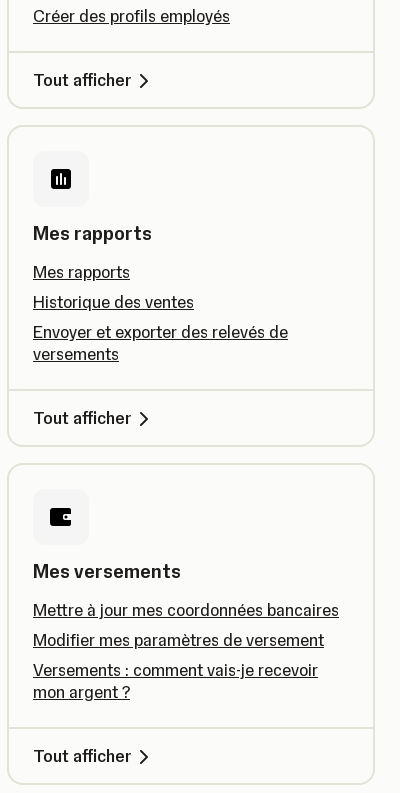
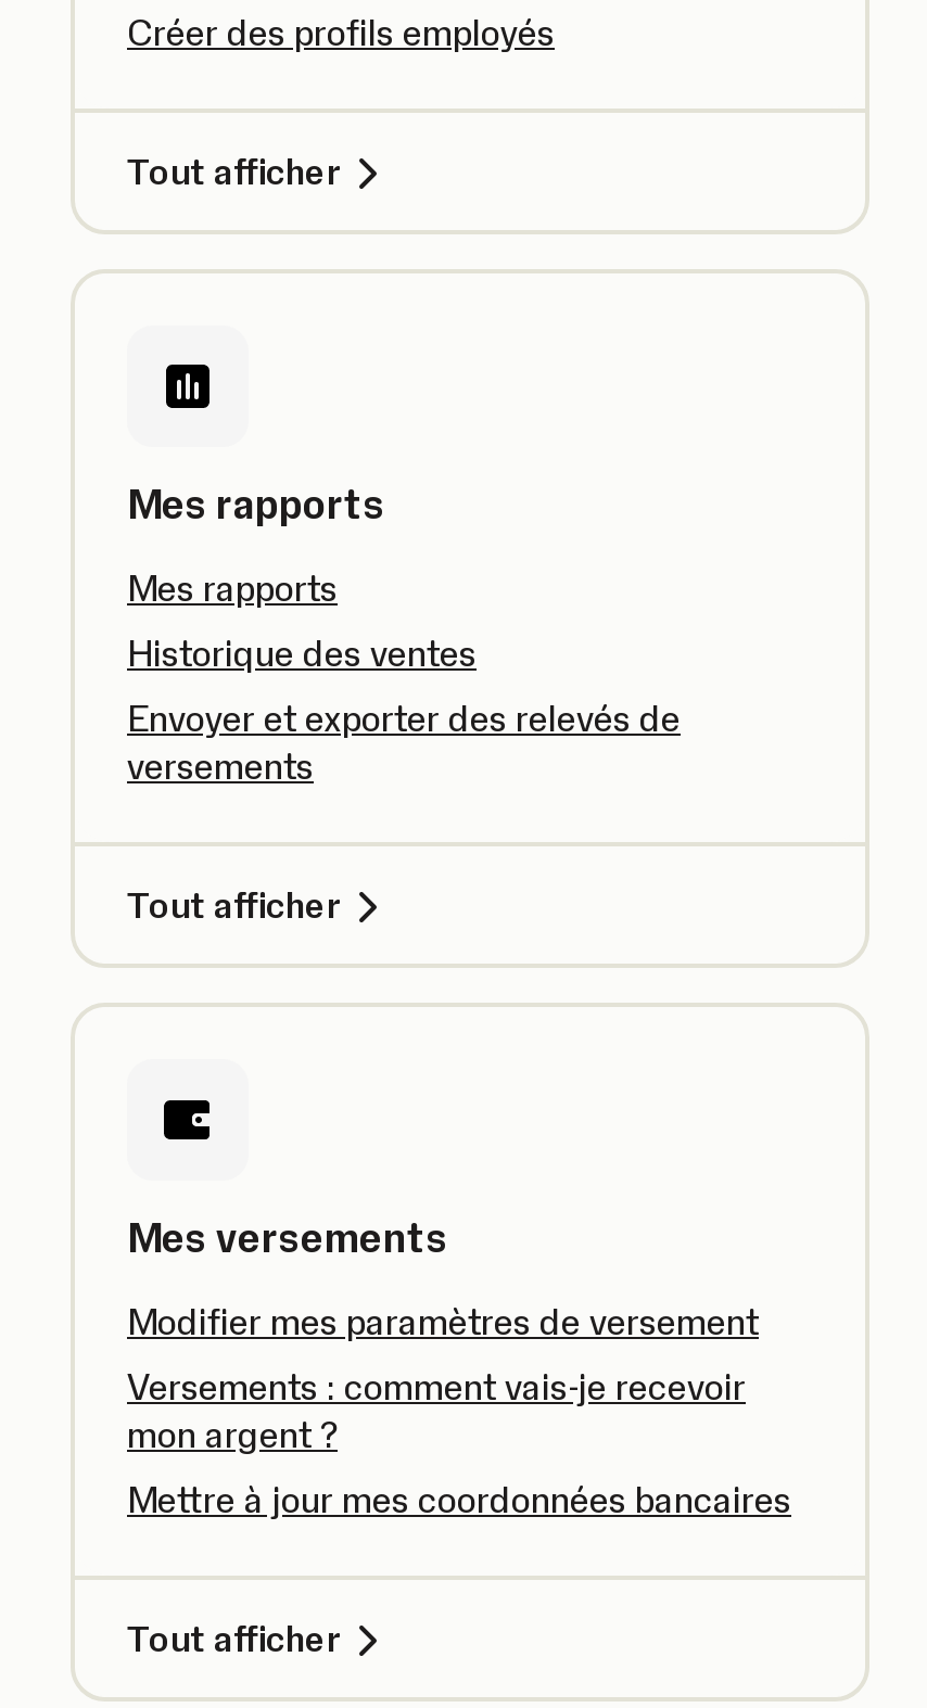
moved [33,600,339,620] -> [127,1478,791,1521]: Mettre à jour mes coordonnées bancaires
moved [33,630,324,702] -> [127,1300,759,1456]: Modifier mes paramètres de versement | Versements : comment vais-je recevoir | mon argent ?

